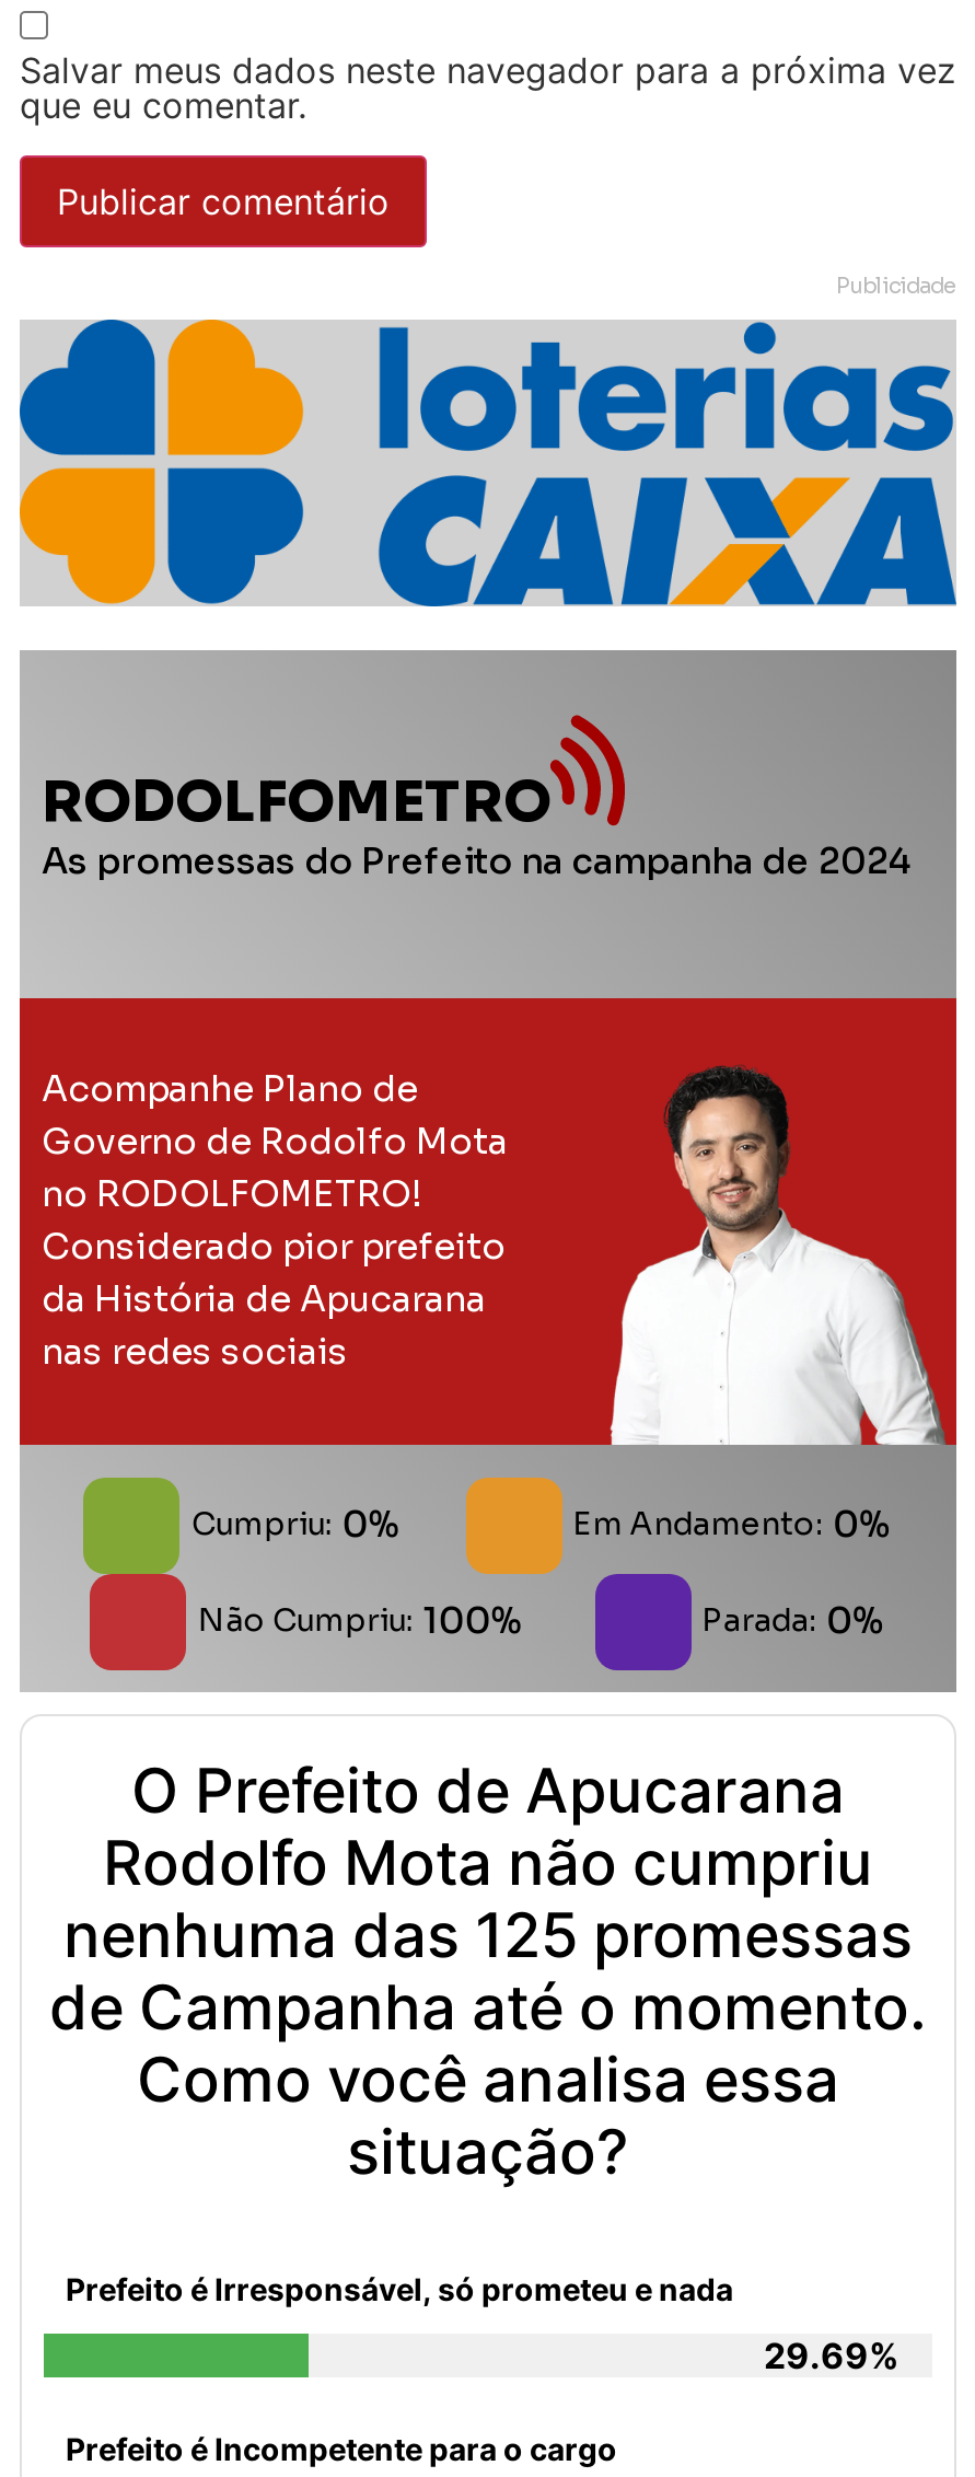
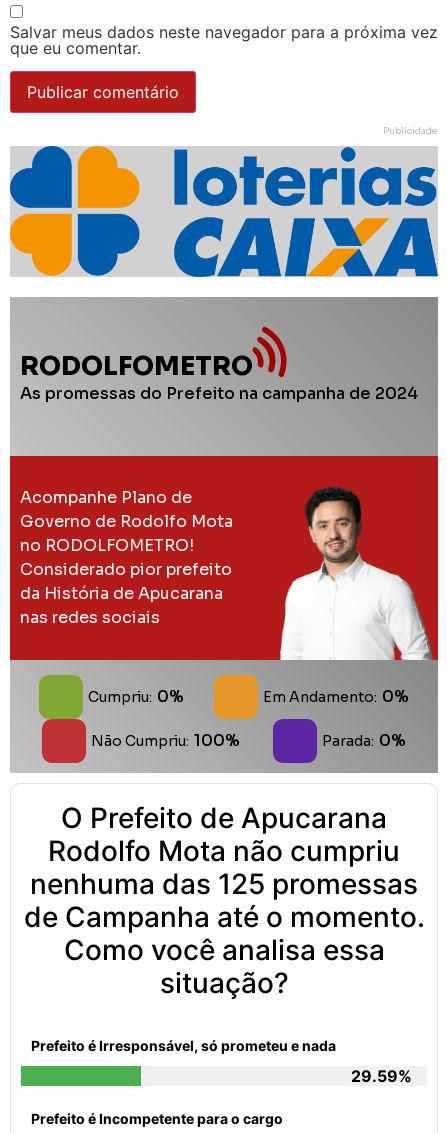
[764,2333,899,2377] 29.69% -> [351,1066,412,1086] 29.59%

